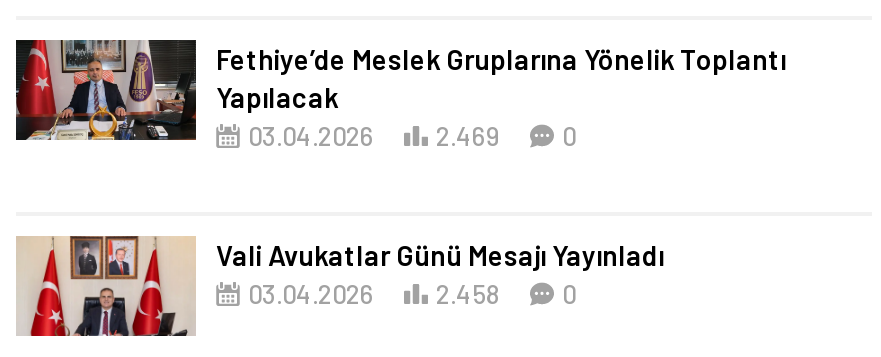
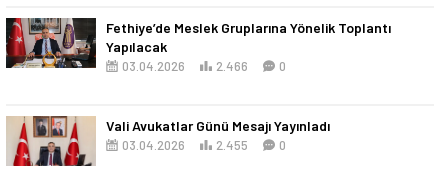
[248,119,576,151] 03.04.2026 2.469 0 -> [122,58,286,74] 03.04.2026 2.466 0
[248,277,576,309] 03.04.2026 2.458 0 -> [122,137,286,153] 03.04.2026 2.455 0

